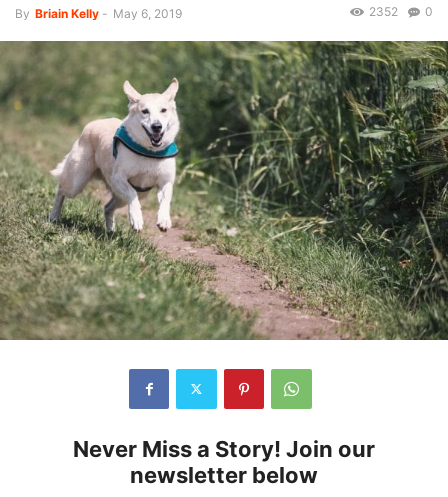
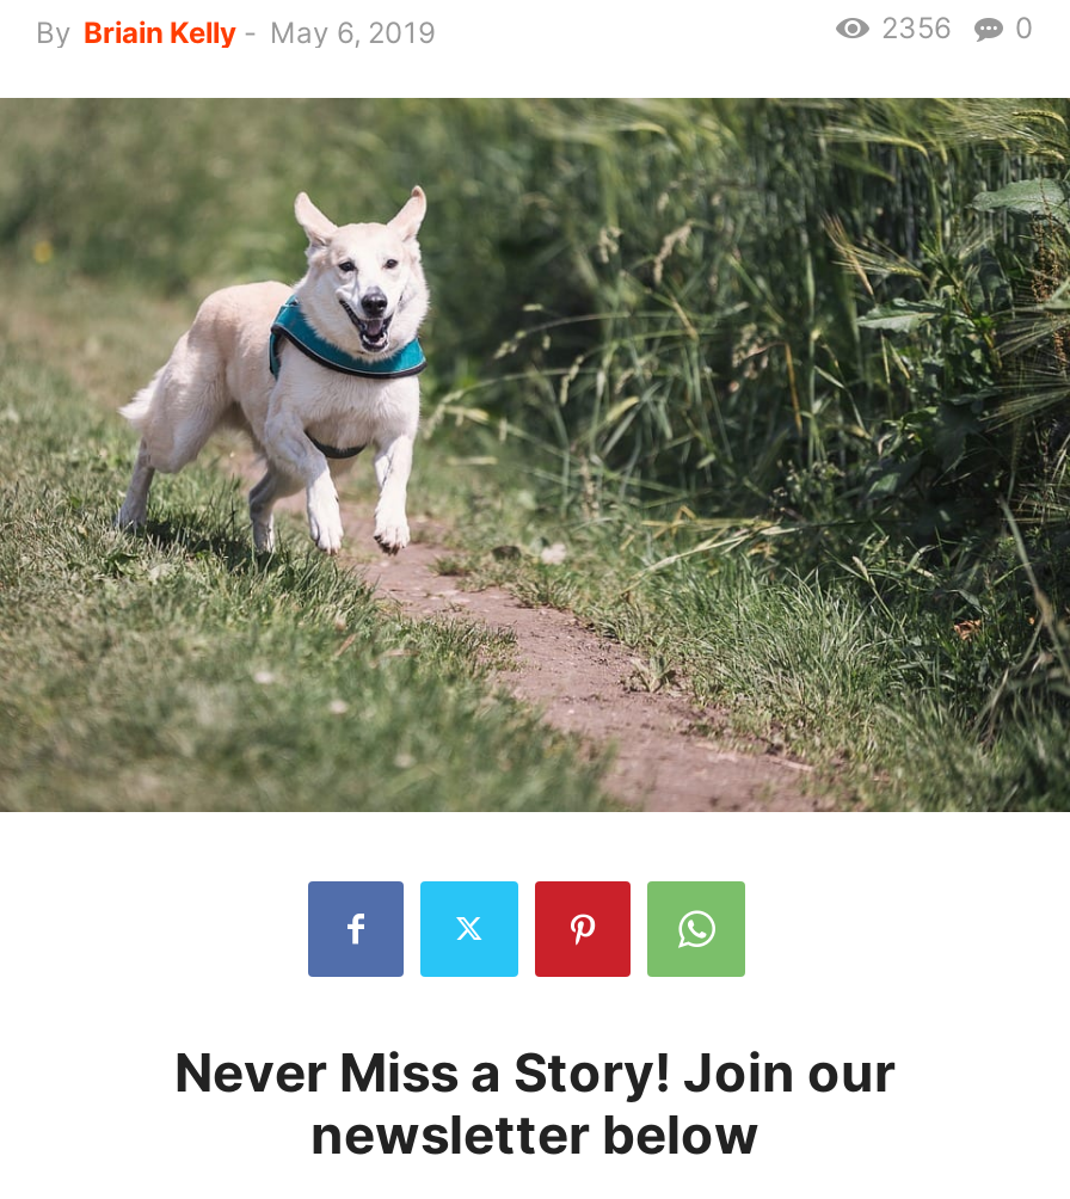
[369,4,433,19] 2352 0 -> [881,10,1034,45] 2356 0

